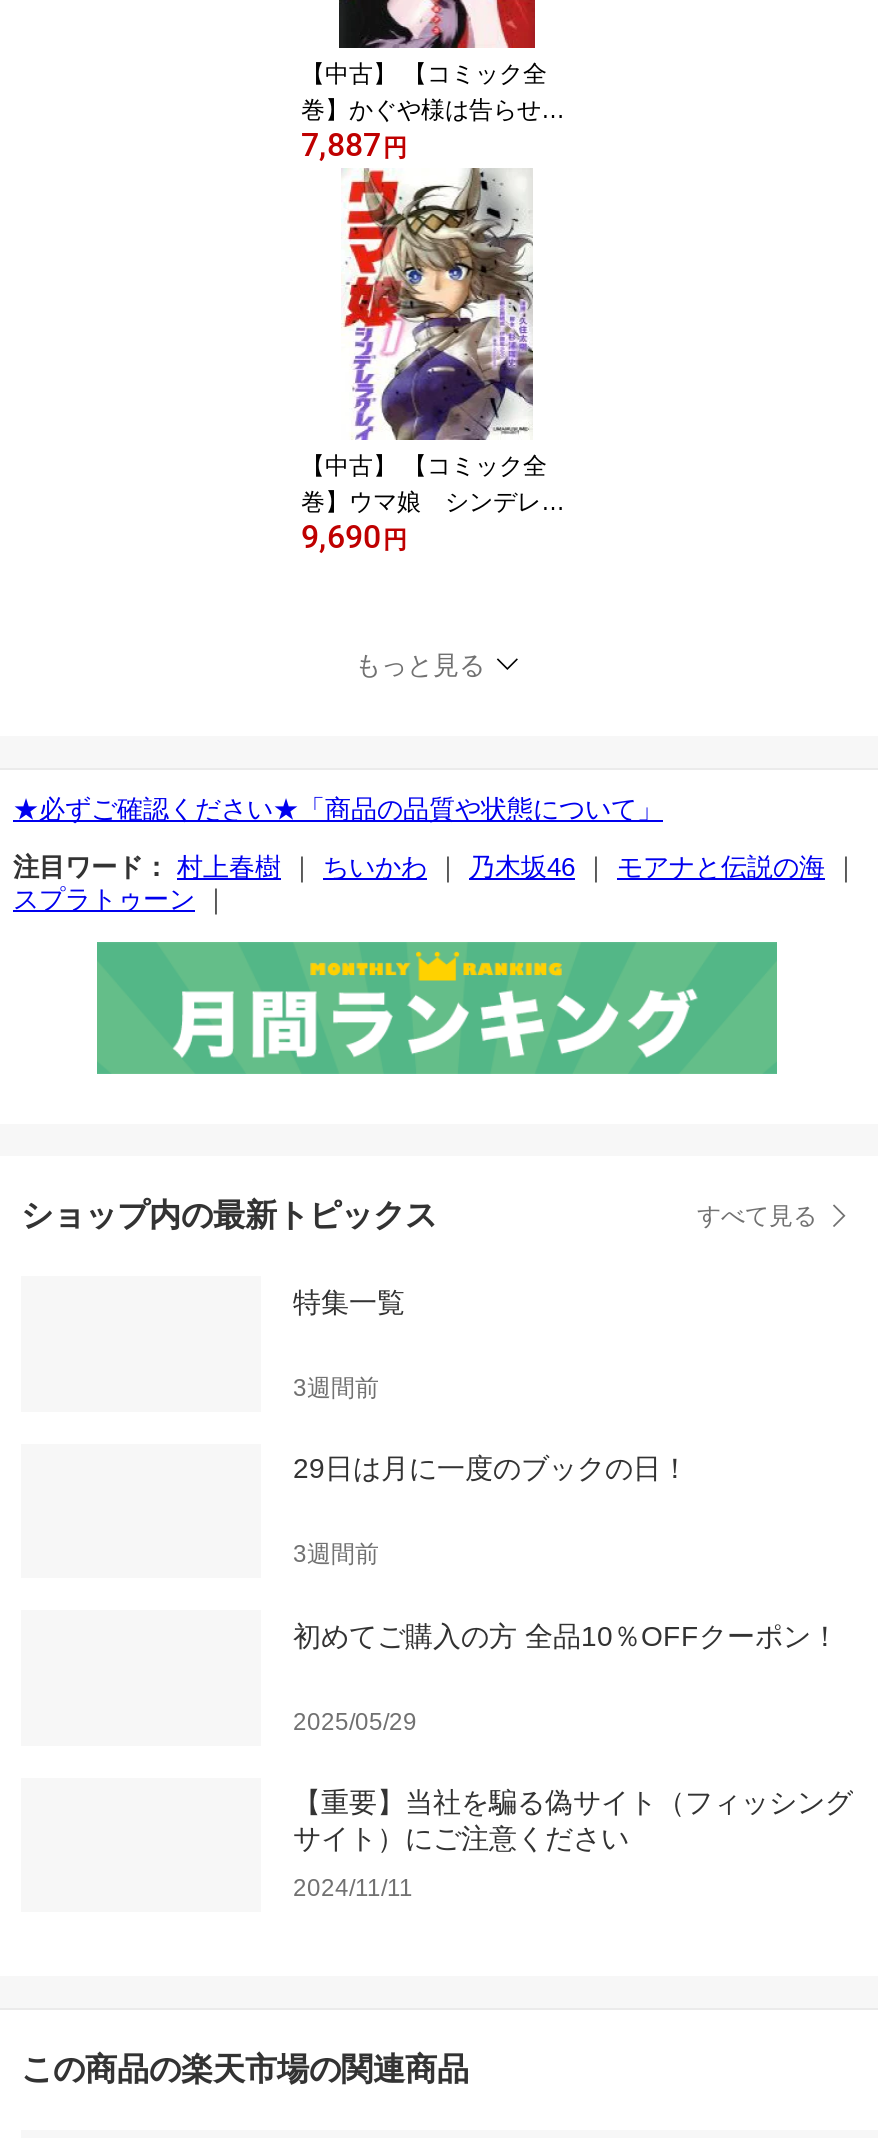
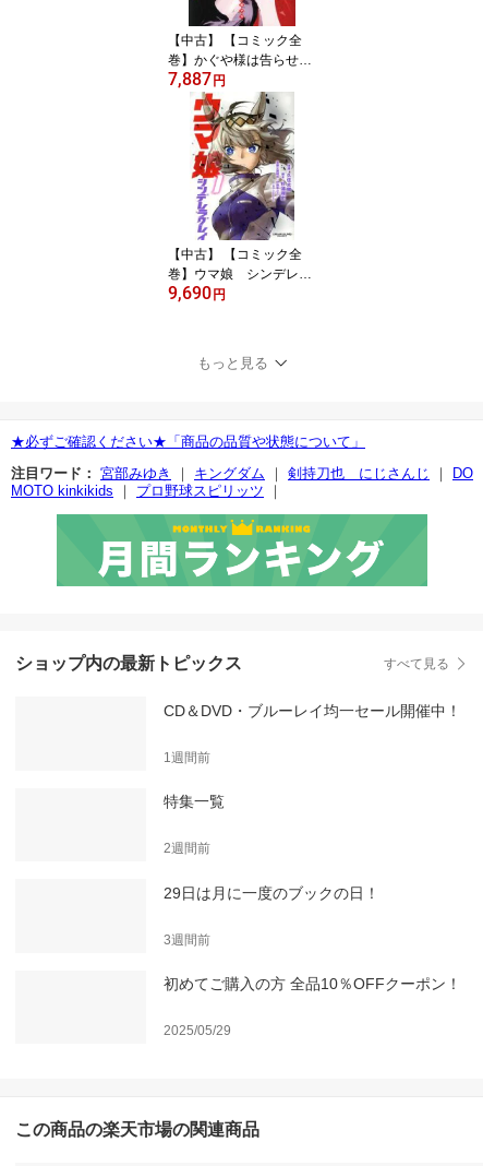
[13,852,859,914] 注目ワード： 村上春樹｜ちいかわ｜乃木坂46｜モアナと伝説の海｜ | スプラトゥーン｜ -> [11,465,473,499] 注目ワード： 宮部みゆき｜キングダム｜剣持刀也 にじさんじ｜DO | MOTO kinkikids｜プロ野球スピリッツ｜
none -> [164,702,461,765] CD＆DVD・ブルーレイ均一セール開催中！ | 1週間前
moved [293,1286,405,1318] -> [164,793,225,810]: 特集一覧
[293,1374,379,1402] 3週間前 -> [164,841,210,856] 2週間前
moved [293,1453,839,1736] -> [164,884,461,1039]: 29日は月に一度のブックの日！ | 3週間前 | 初めてご購入の方 全品10％OFFクーポン！ | 2025/05/29
[293,1787,853,1903] 【重要】当社を騙る偽サイト（フィッシング | サイト）にご注意ください | 2024/11/11 -> none

